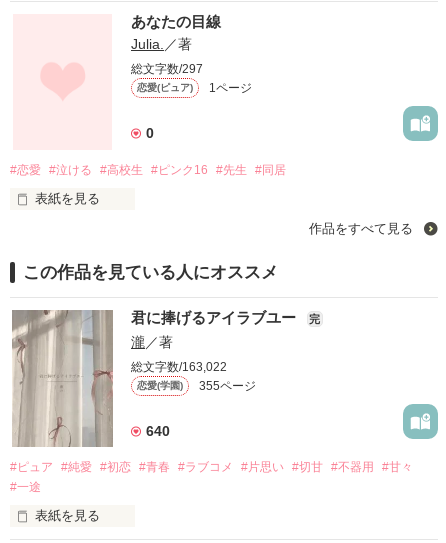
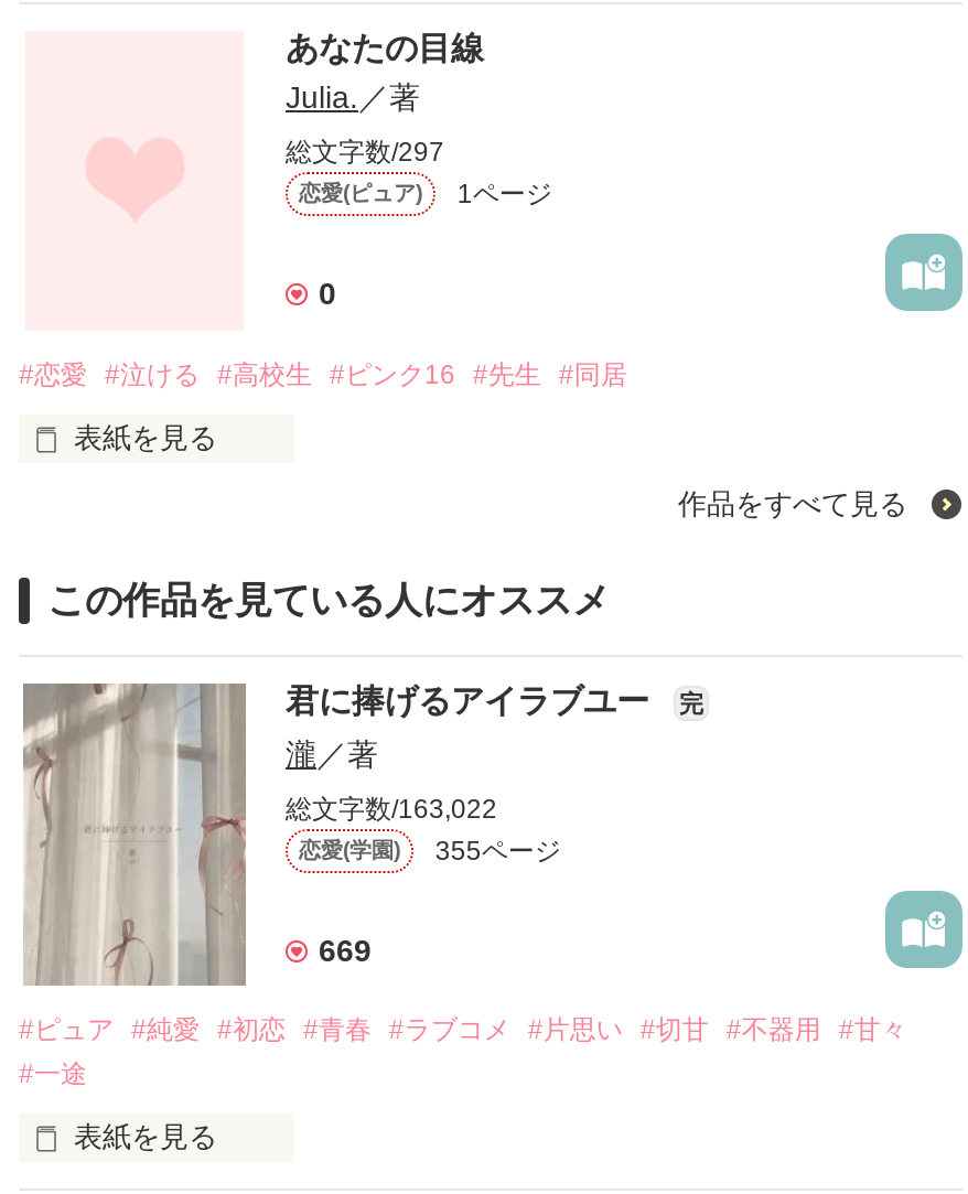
[146,423,170,439] 640 -> [318,933,371,968] 669

